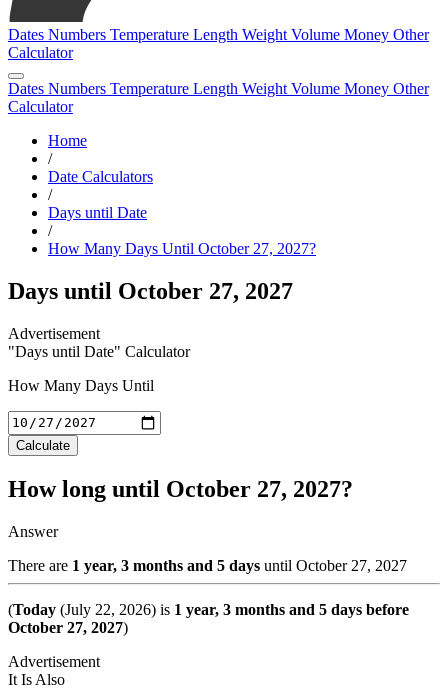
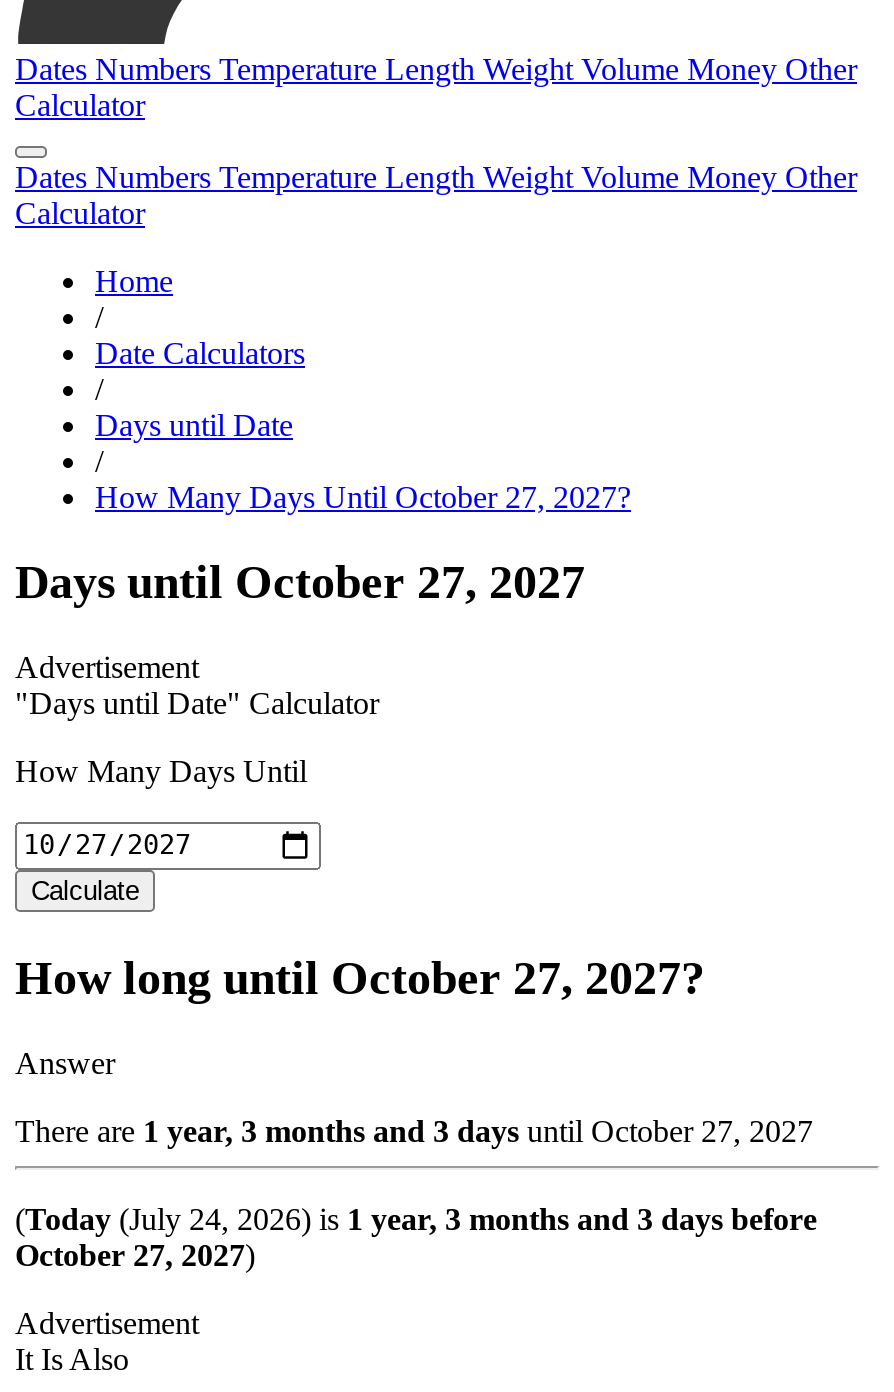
[8,557,407,574] There are 1 year, 3 months and 5 days until October 27, 2027 -> [15,1113,813,1147] There are 1 year, 3 months and 3 days until October 27, 2027
[8,601,409,618] (Today (July 22, 2026) is 1 year, 3 months and 5 days before -> [15,1201,817,1235] (Today (July 24, 2026) is 1 year, 3 months and 3 days before

